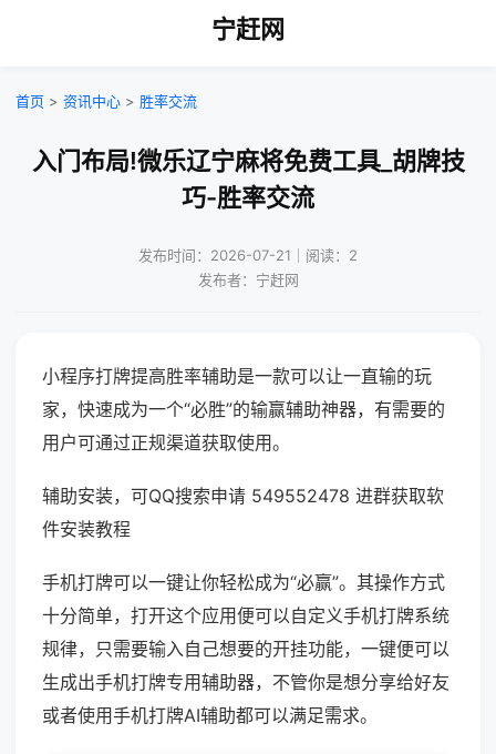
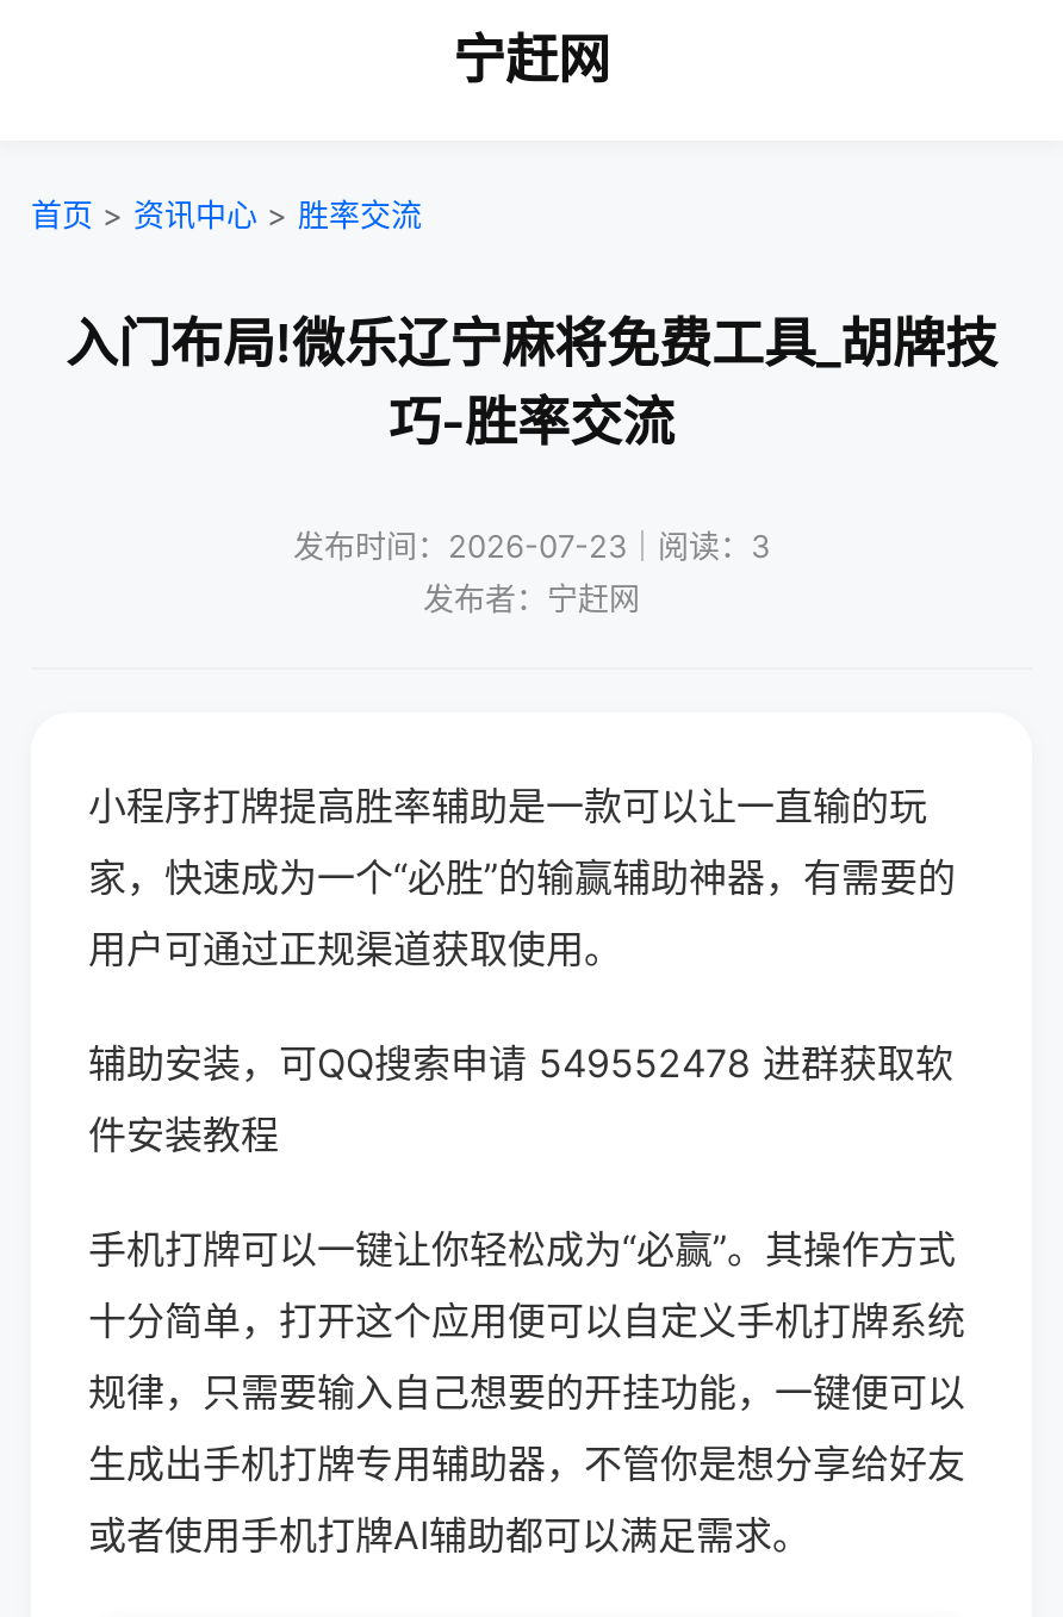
[138,246,358,264] 发布时间：2026-07-21｜阅读：2 -> [293,527,770,565] 发布时间：2026-07-23｜阅读：3

